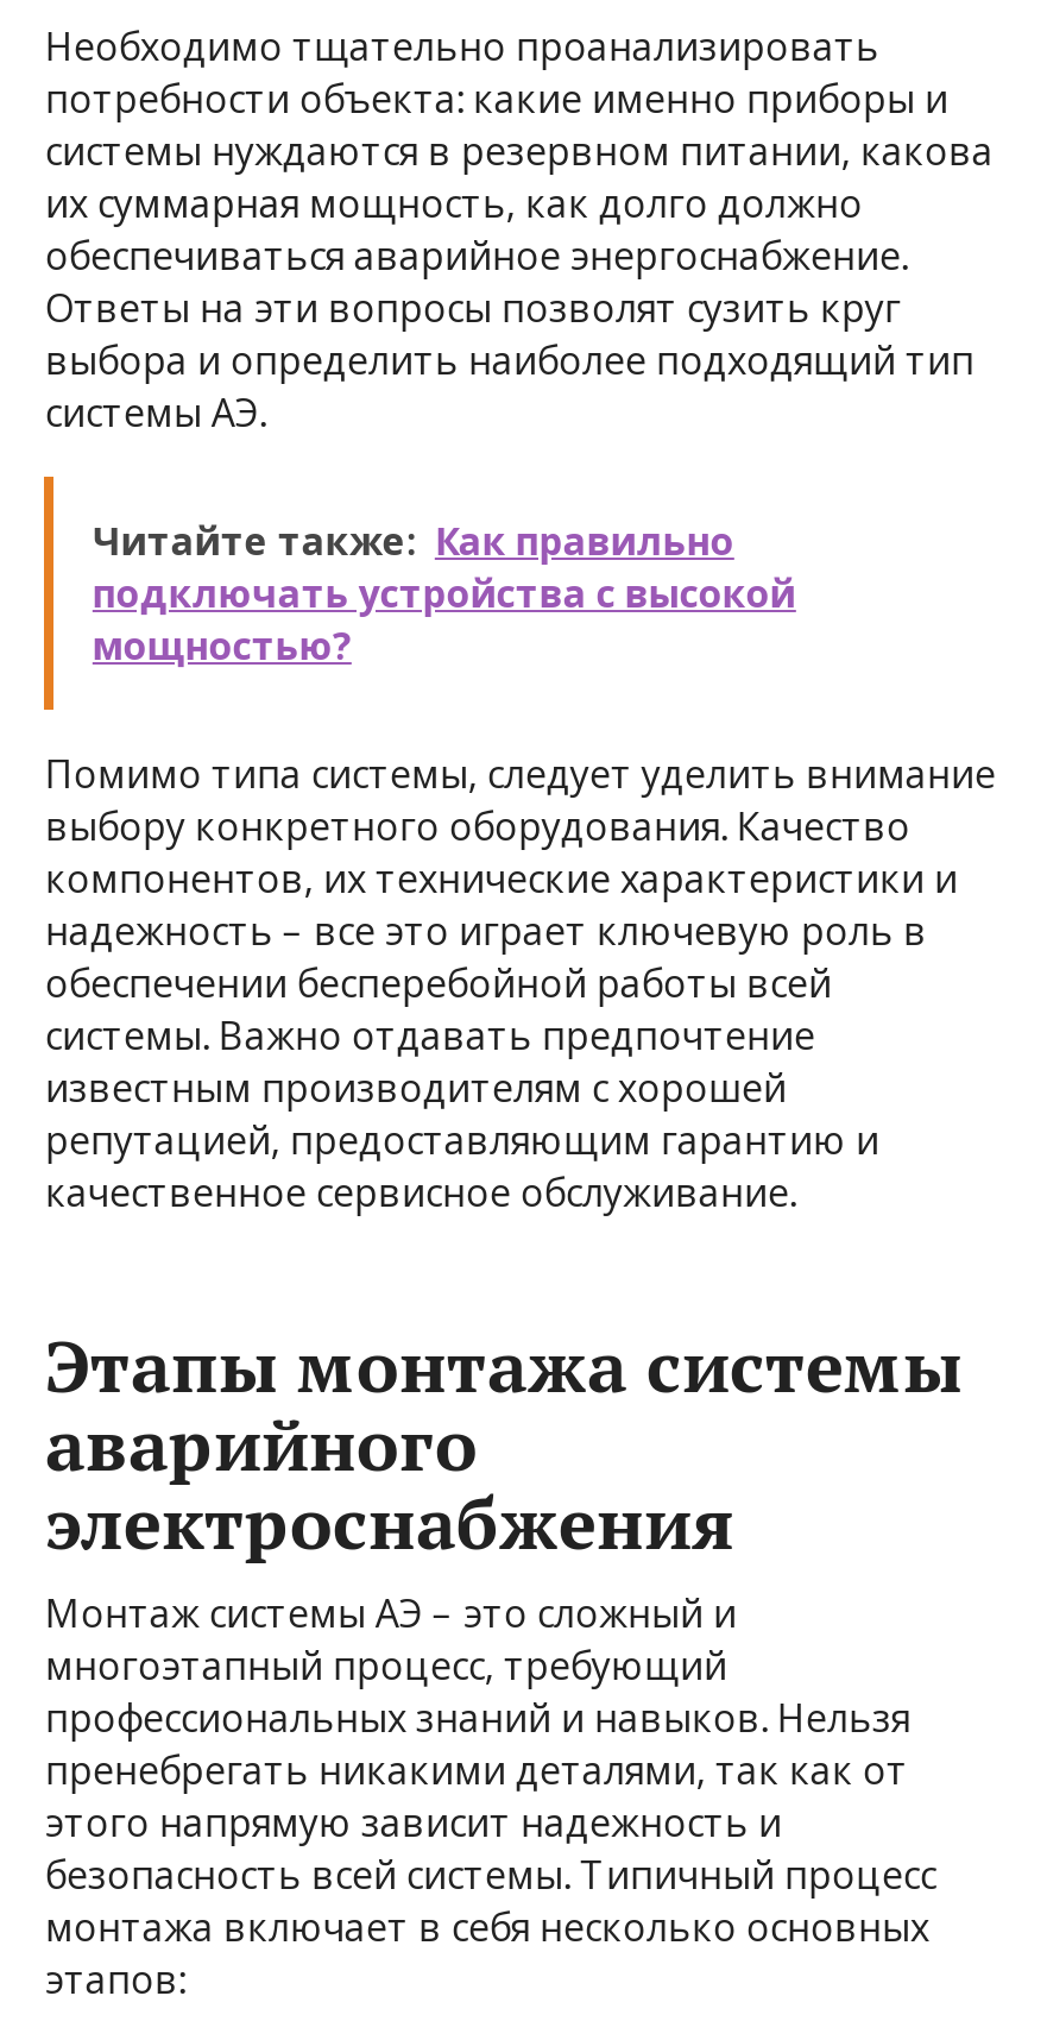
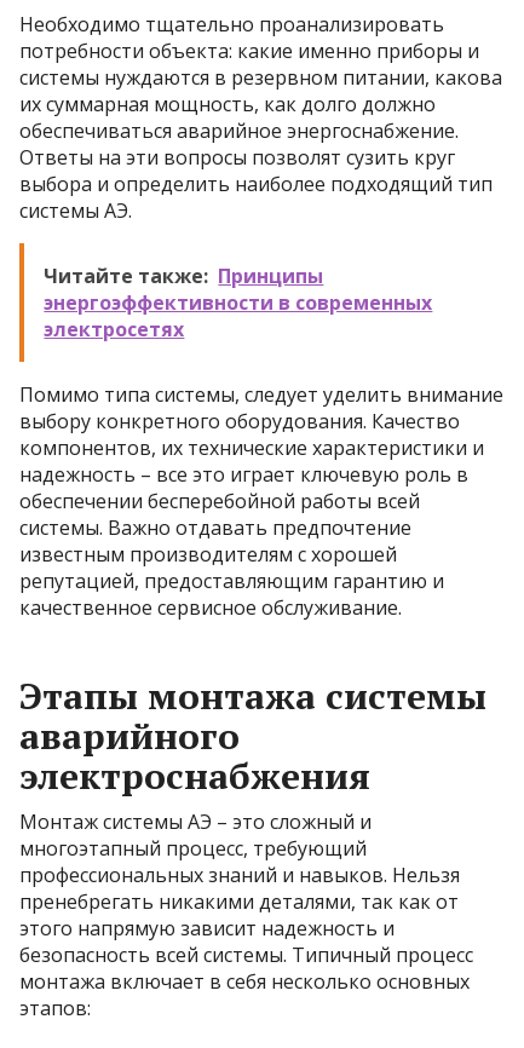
[92,515,796,672] Читайте также: Как правильно | подключать устройства с высокой | мощностью? -> [44,263,433,342] Читайте также: Принципы | энергоэффективности в современных | электросетях

